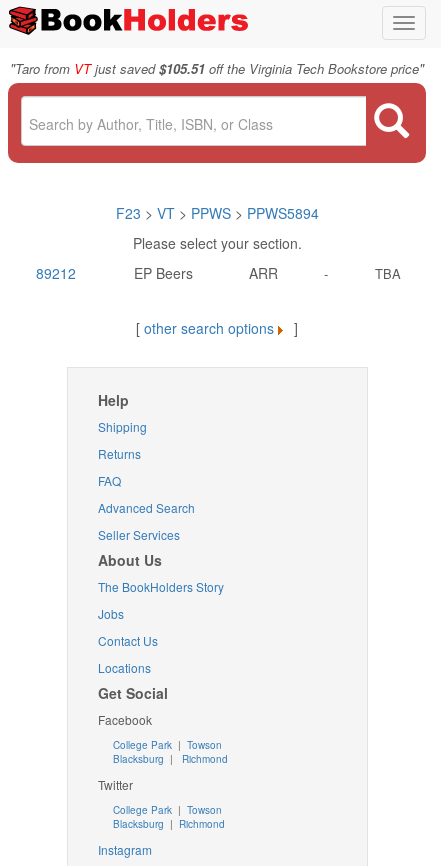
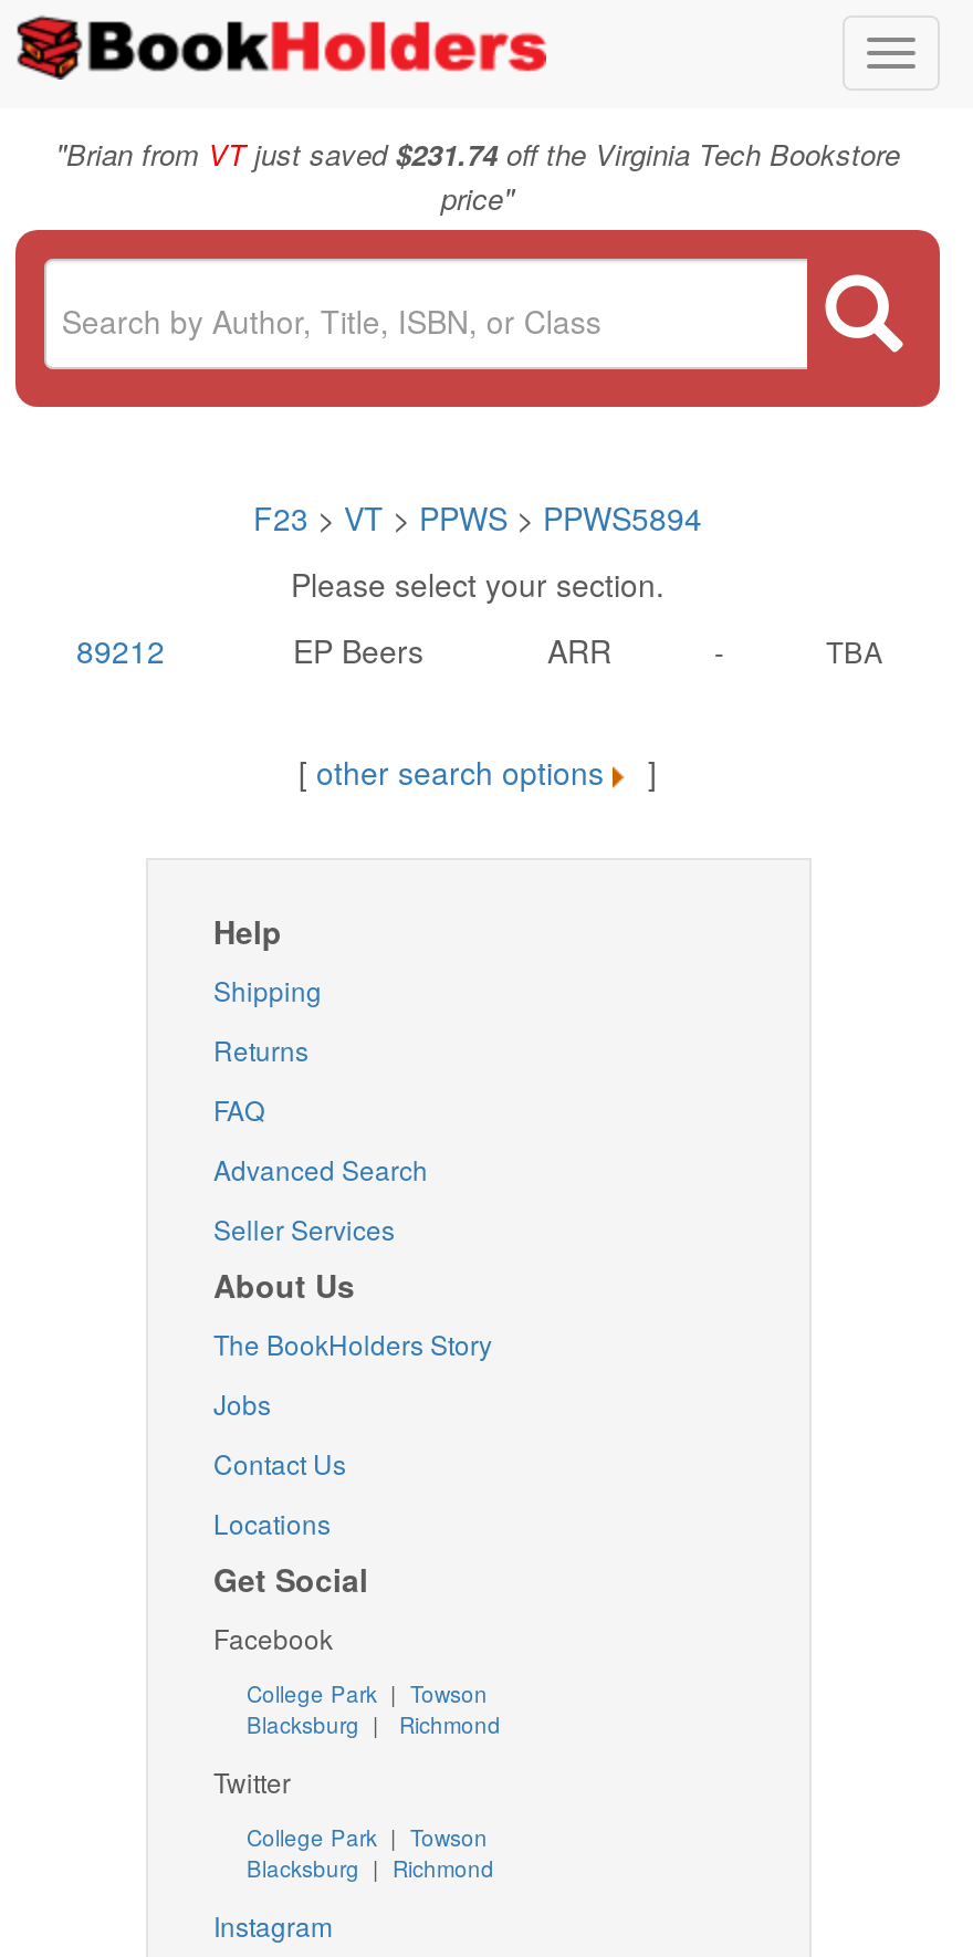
[10,58,424,78] "Taro from VTjust saved$105.51 off the Virginia Tech Bookstore price" -> [55,130,900,219] "Brian from VT just saved$231.74 off the Virginia Tech Bookstore | price"

